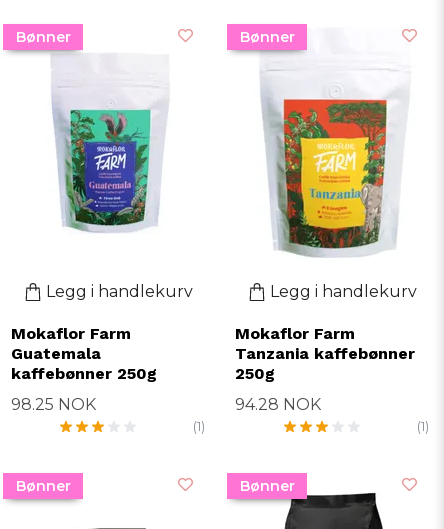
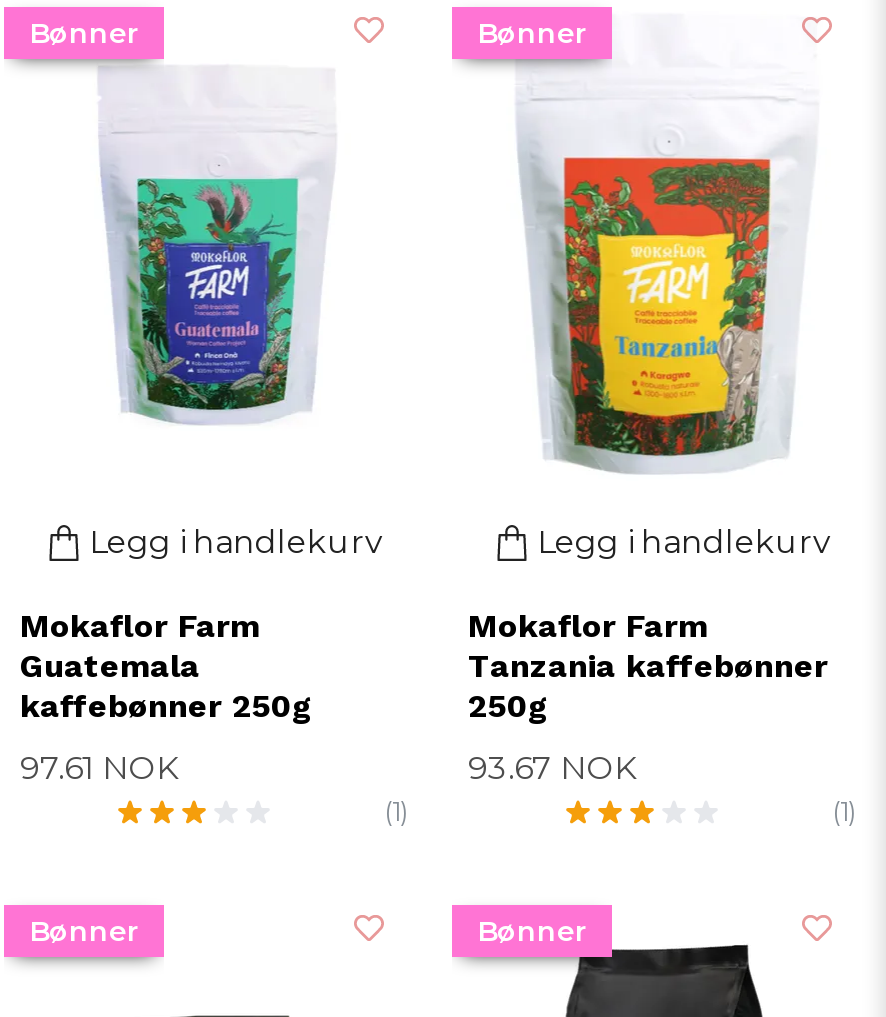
[11,395,96,414] 98.25 NOK -> [20,748,178,786] 97.61 NOK
[235,395,321,414] 94.28 NOK -> [468,748,636,786] 93.67 NOK

